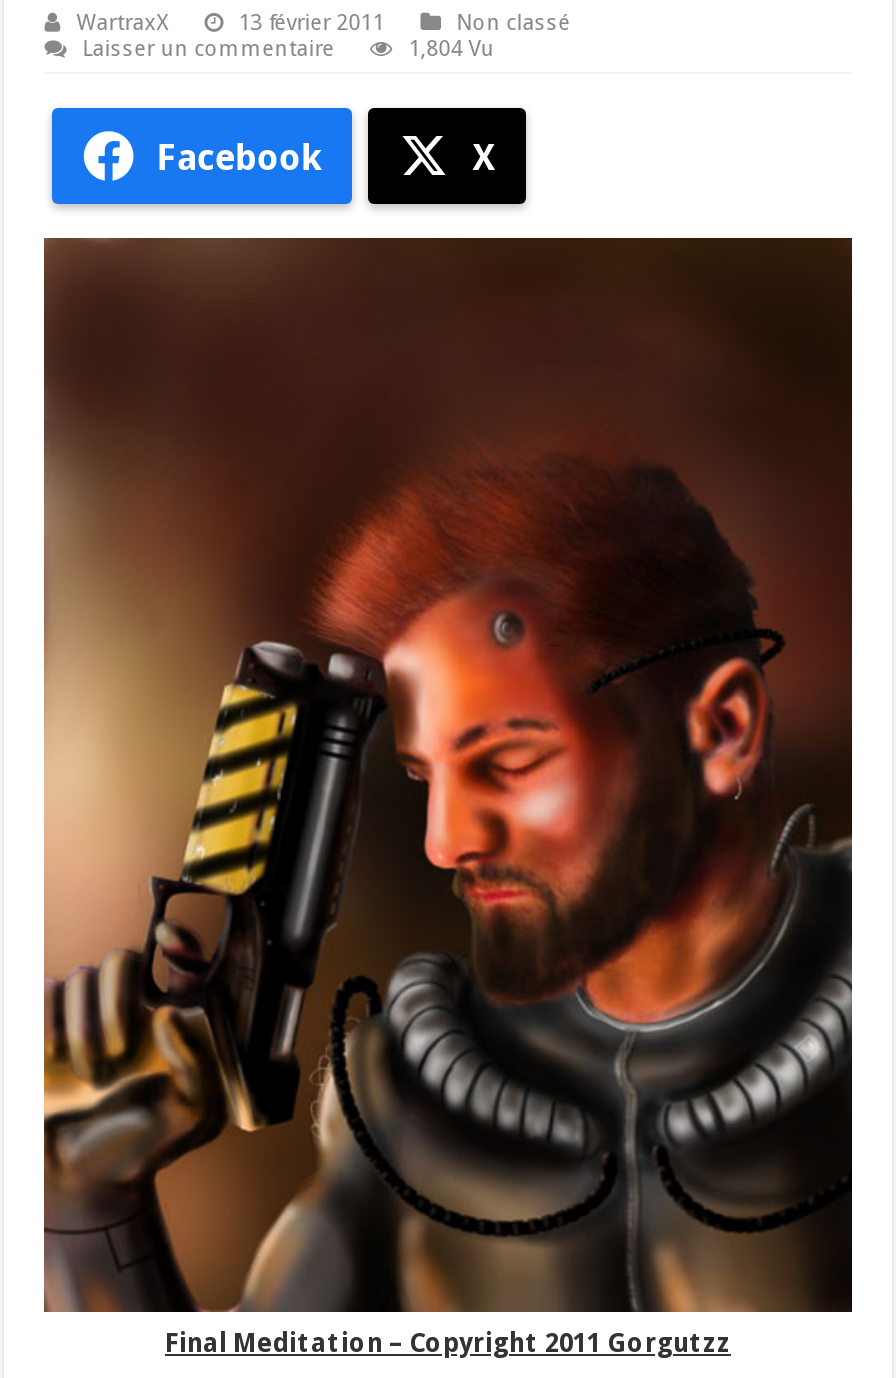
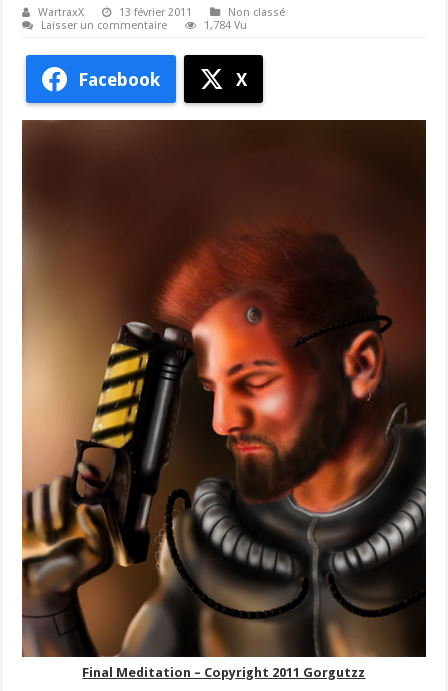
[408,36,494,62] 1,804 Vu -> [204,19,247,32] 1,784 Vu

